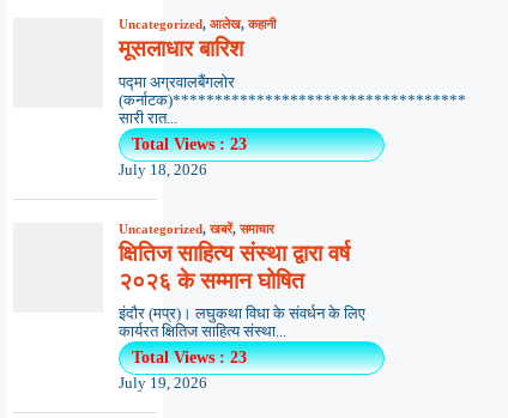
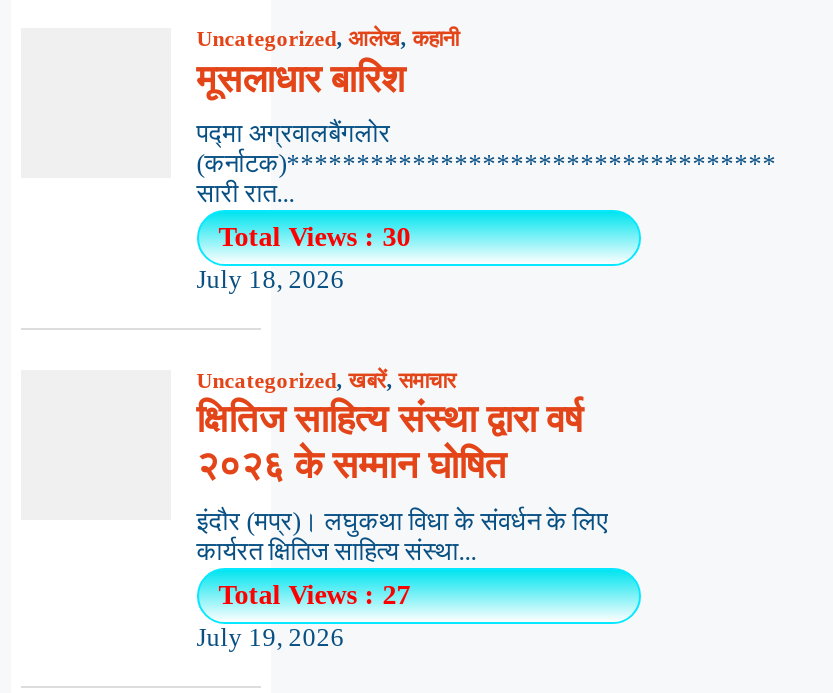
[132,135,247,153] Total Views : 23 -> [219,223,411,253] Total Views : 30
[132,349,247,367] Total Views : 23 -> [219,580,411,610] Total Views : 27

